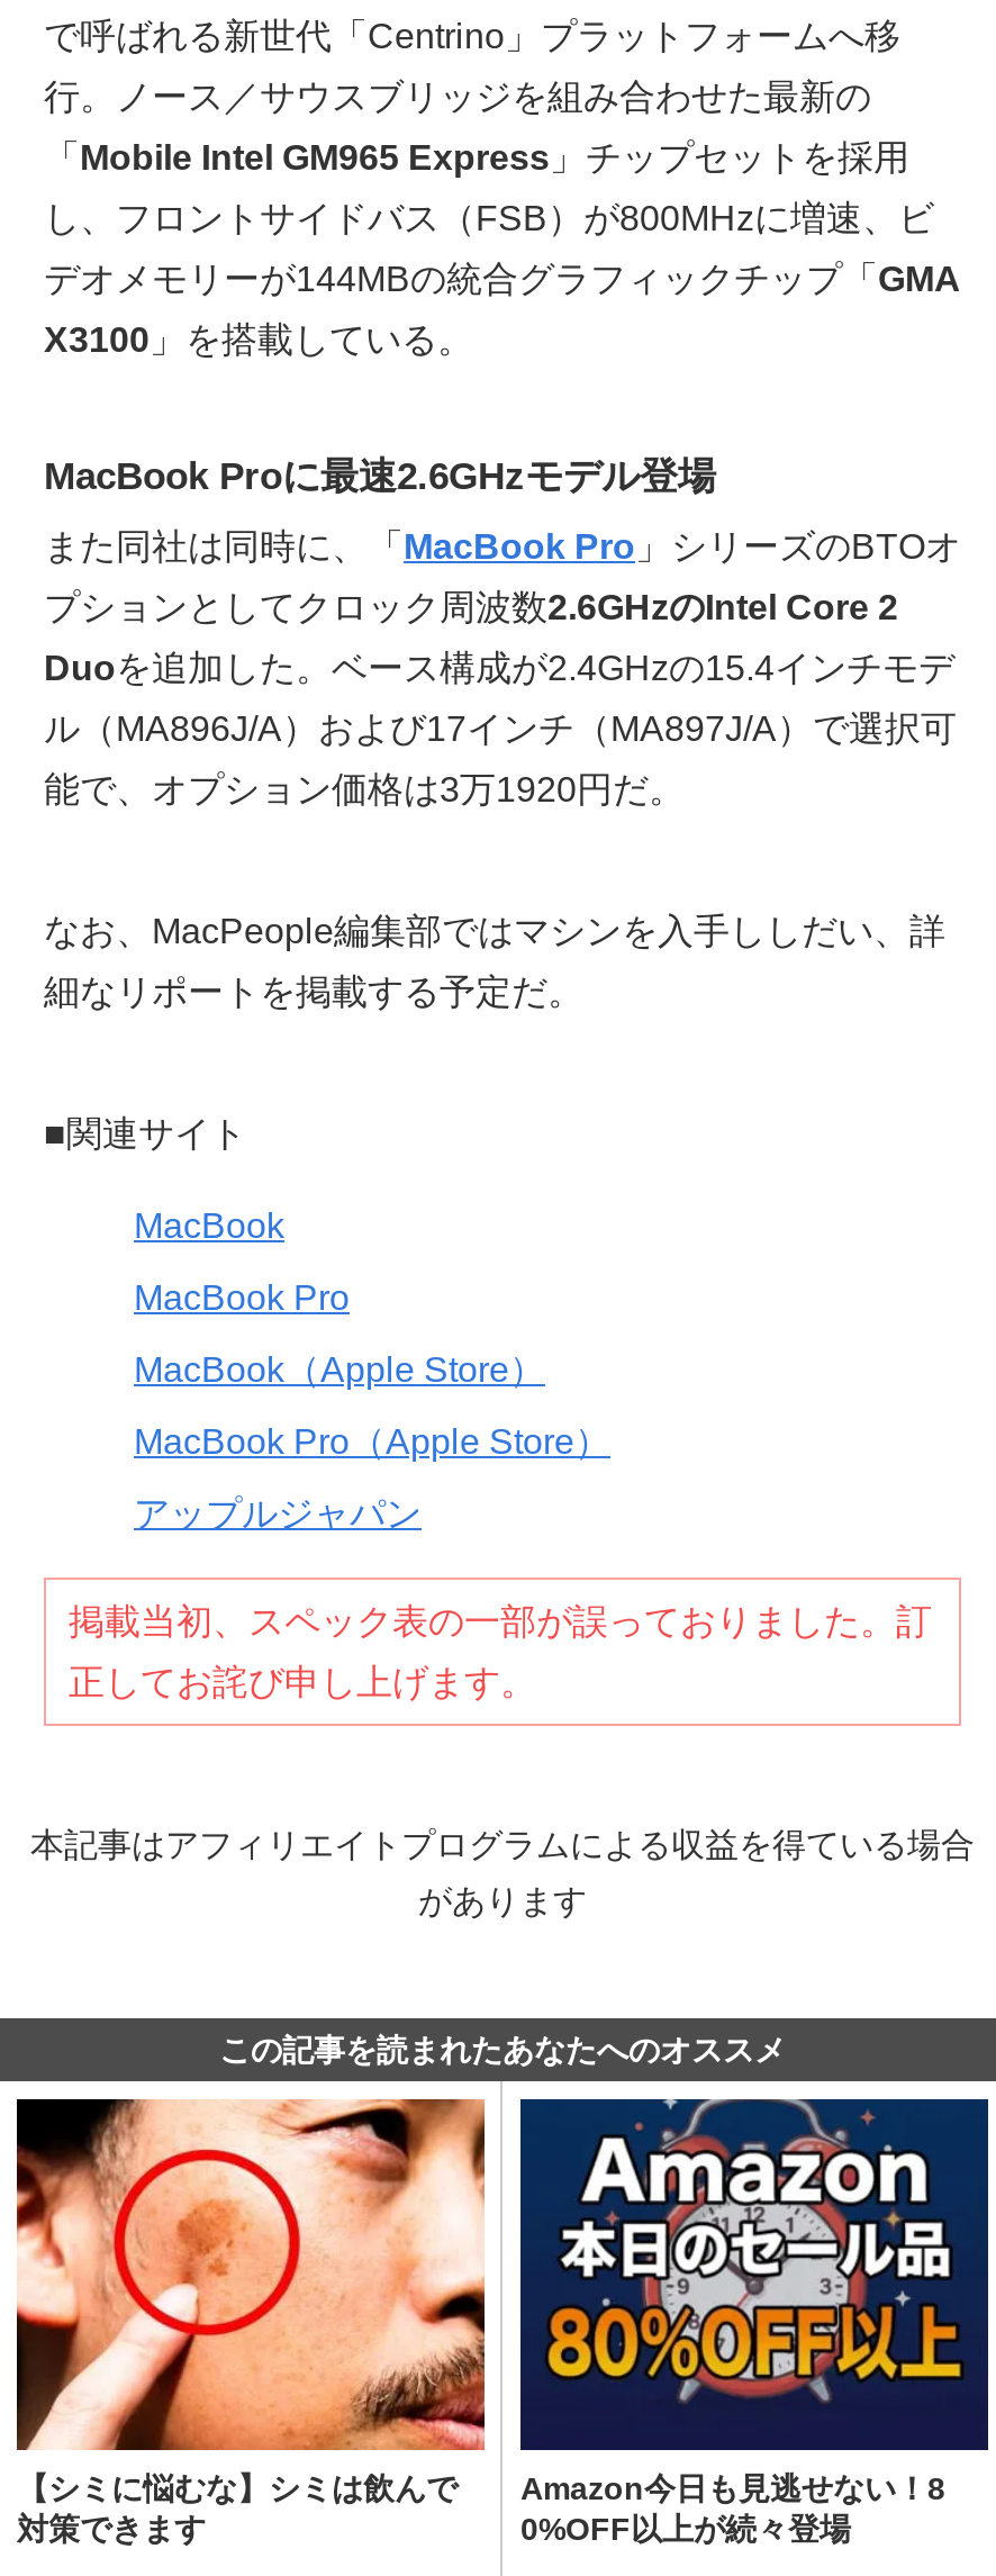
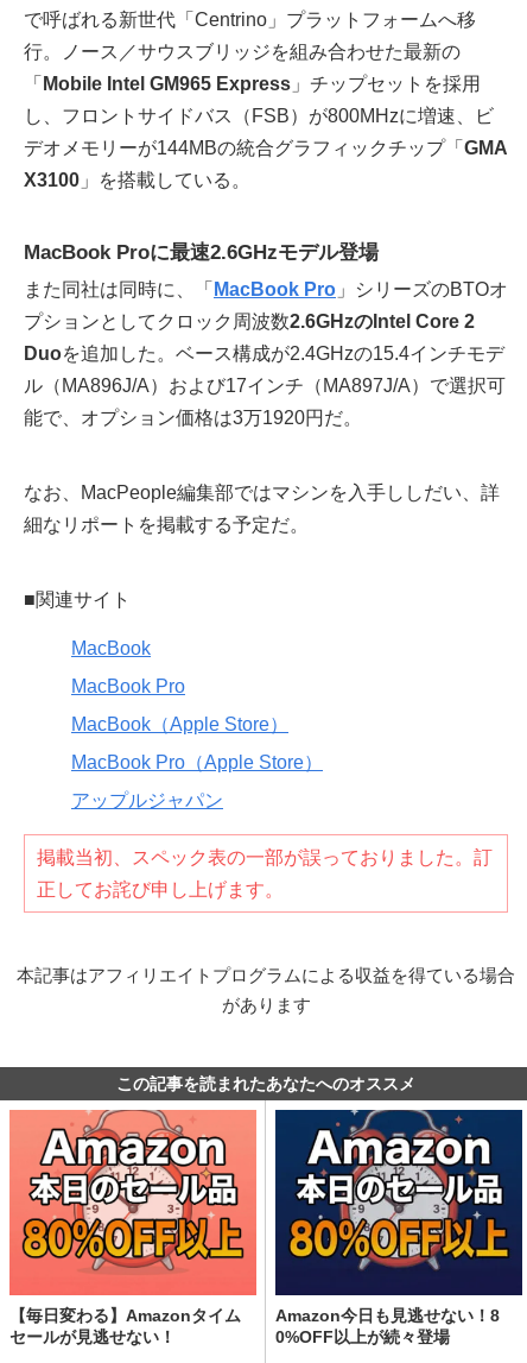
[15,2097,487,2546] [image] | 【シミに悩むな】シミは飲んで | 対策できます -> [8,1110,258,1346] [image] | 【毎日変わる】Amazonタイム | セールが見逃せない！

